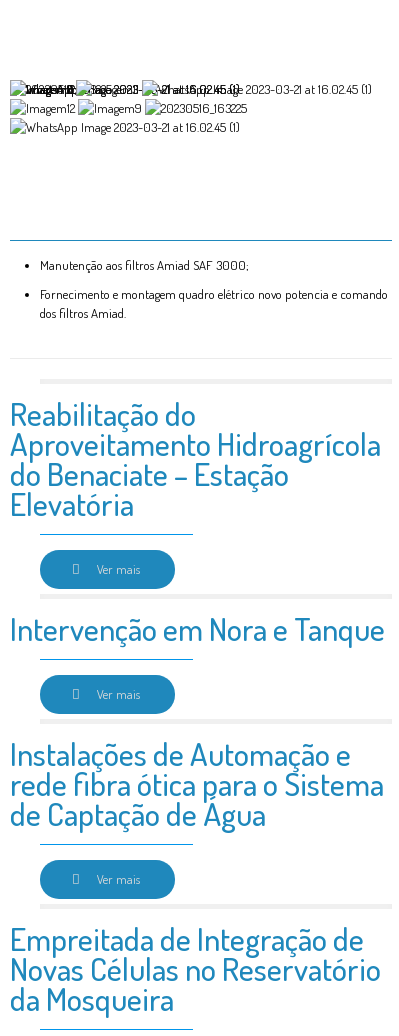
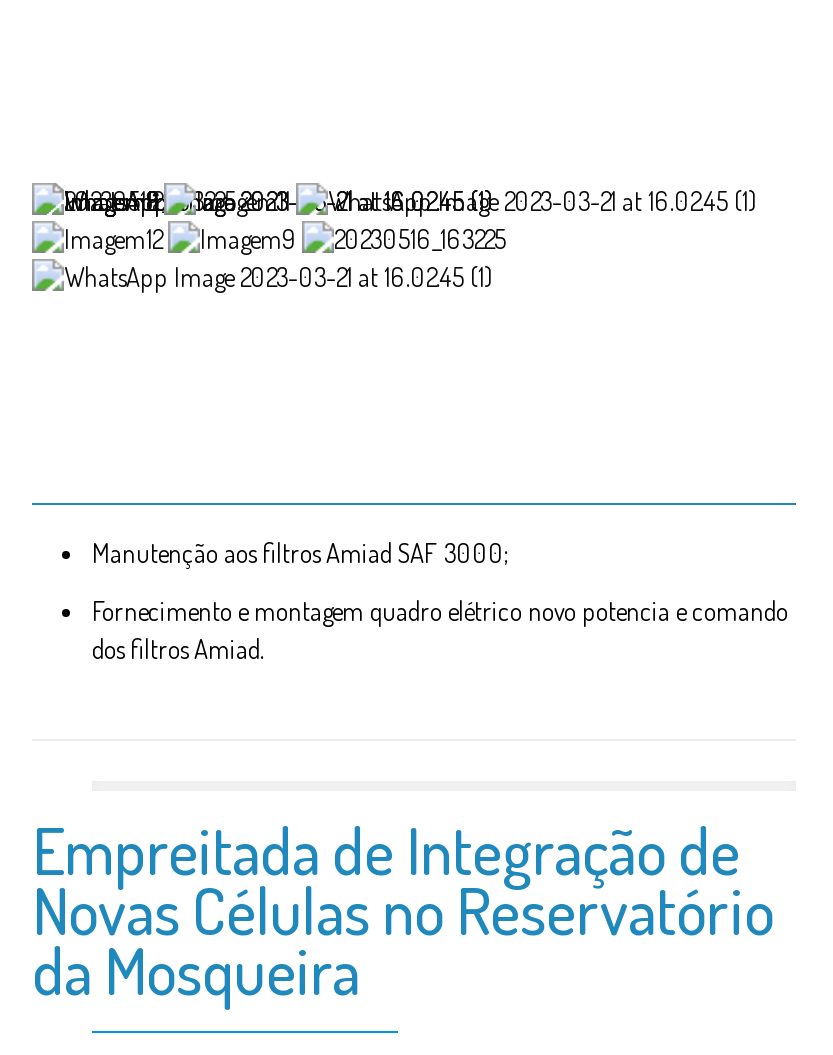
[10,393,385,887] Reabilitação do | Aproveitamento Hidroagrícola | do Benaciate – Estação | Elevatória | Ver mais | Intervenção em Nora e Tanque | Ver mais | Instalações de Automação e | rede fibra ótica para o Sistema | de Captação de Água | Ver mais -> none

